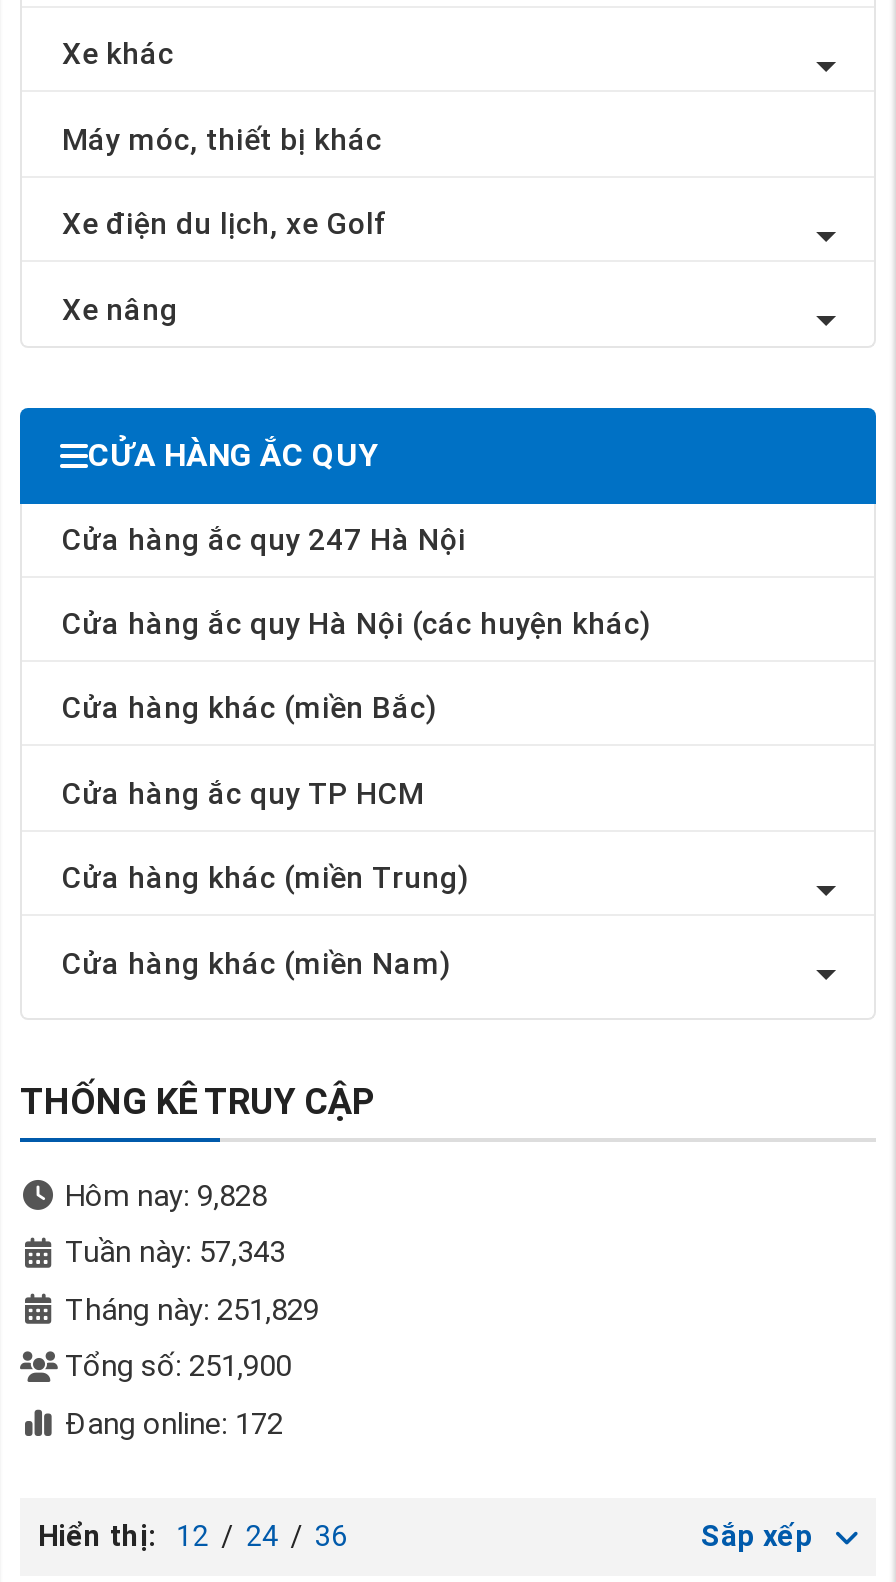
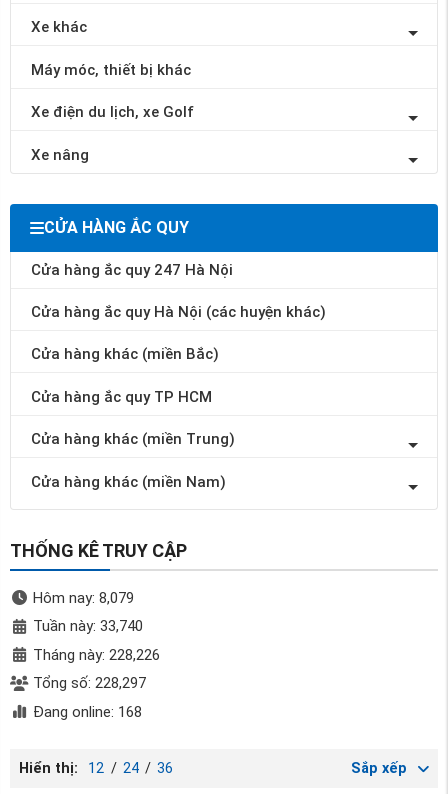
[65,1177,267,1213] Hôm nay: 9,828 -> [32,588,133,606] Hôm nay: 8,079
[65,1234,285,1270] Tuần này: 57,343 -> [32,617,142,635] Tuần này: 33,740
[65,1291,319,1327] Tháng này: 251,829 -> [32,645,159,663] Tháng này: 228,226
[65,1348,291,1384] Tổng số: 251,900 -> [32,674,145,692] Tổng số: 228,297
[65,1405,283,1441] Đang online: 172 -> [32,702,141,720] Đang online: 168

